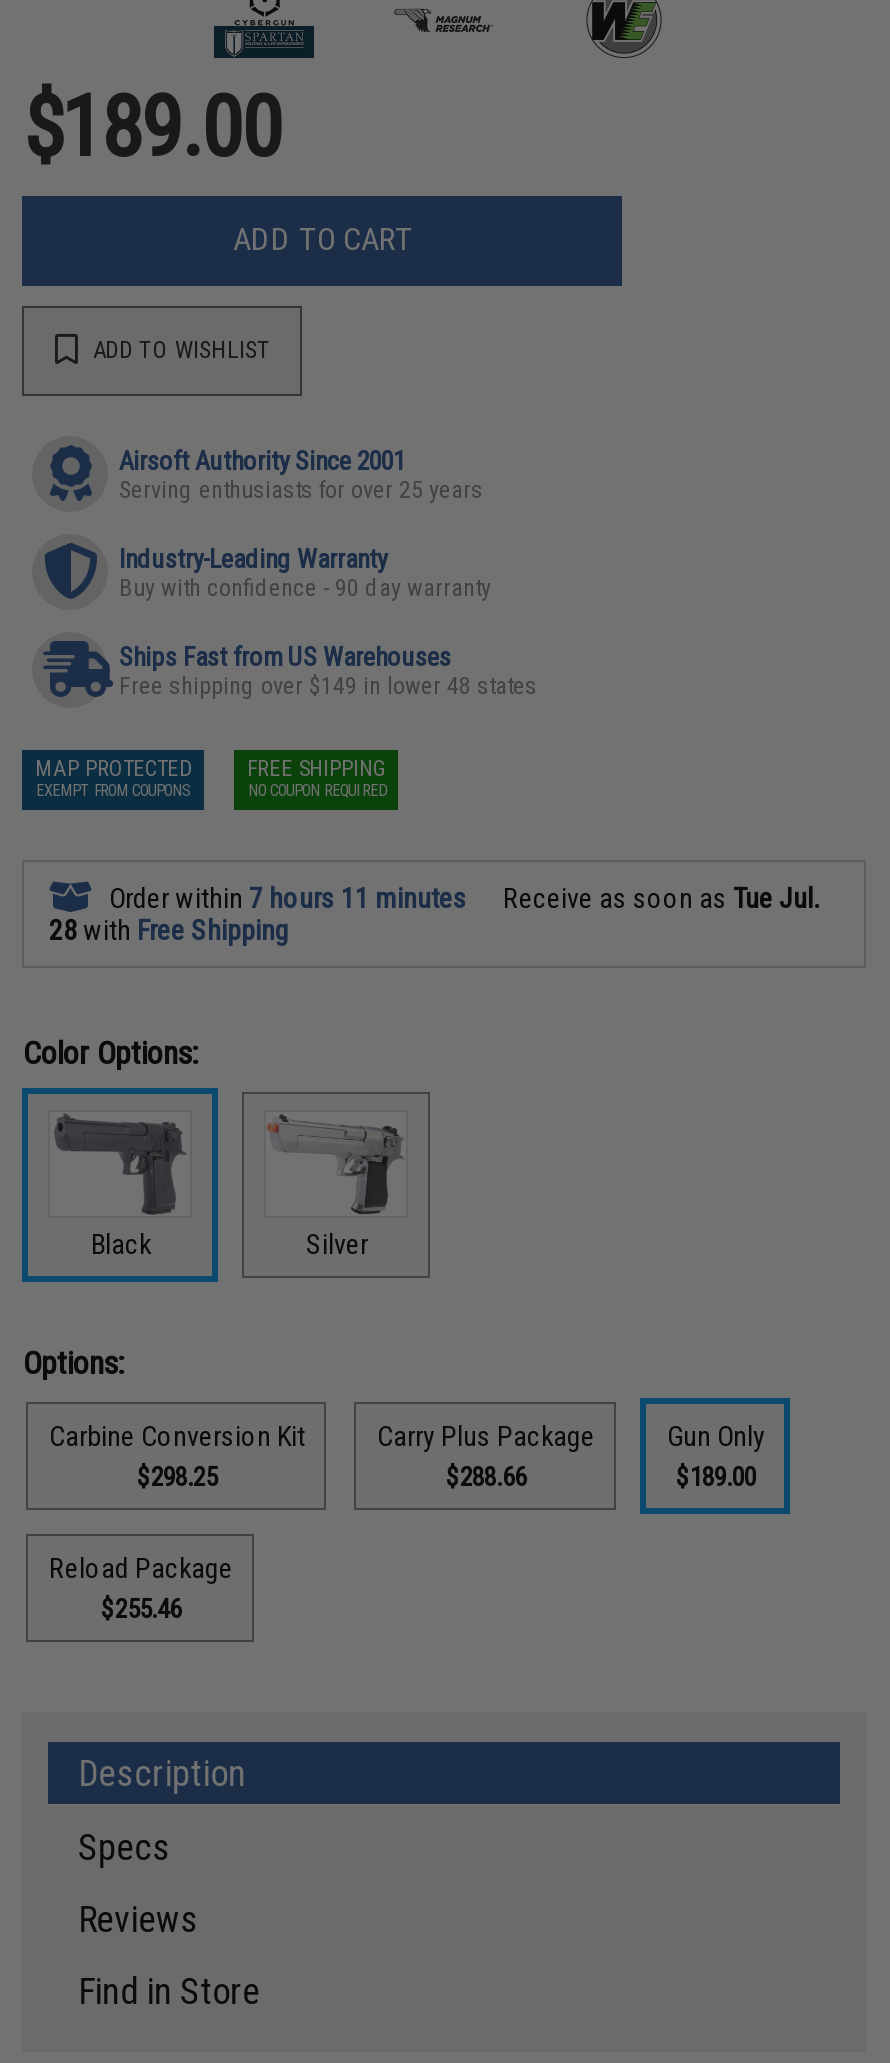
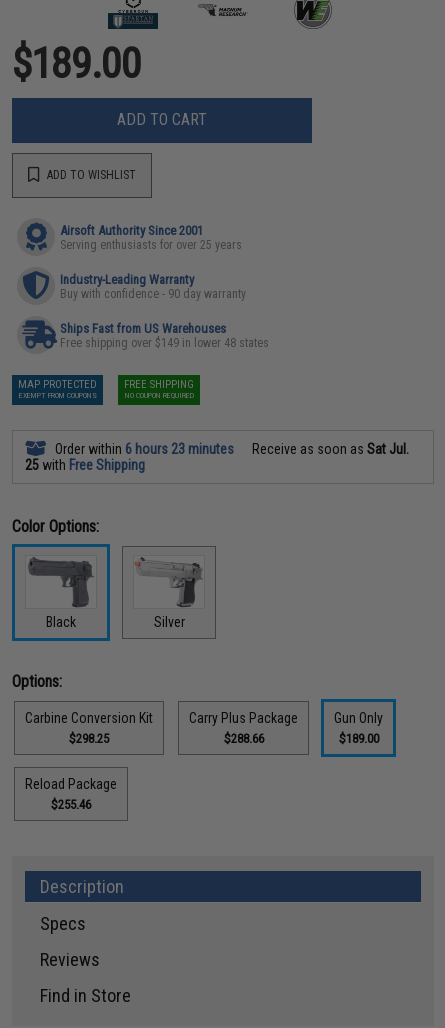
[103,881,467,913] Order within 7 hours 11 minutes -> [52,440,234,456] Order within 6 hours 23 minutes
[497,881,819,913] Receive as soon as Tue Jul. -> [249,440,409,456] Receive as soon as Sat Jul.
[49,913,289,945] 28 with Free Shipping -> [25,456,145,472] 25 with Free Shipping

